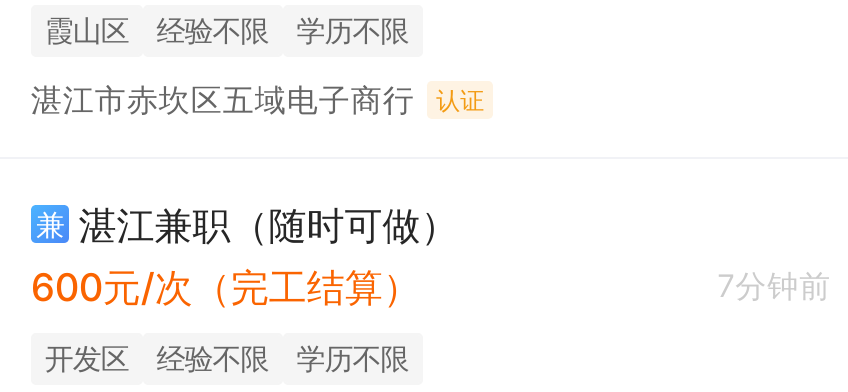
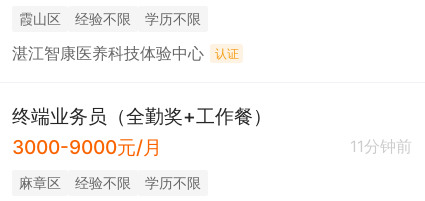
[31,80,415,118] 湛江市赤坎区五域电子商行 -> [12,44,204,63] 湛江智康医养科技体验中心
[31,201,831,311] 兼 湛江兼职（随时可做） | 600元/次（完工结算） | 7分钟前 -> [12,104,412,159] 终端业务员（全勤奖+工作餐） | 3000-9000元/月 | 11分钟前
[45,341,129,375] 开发区 -> [19,174,61,191] 麻章区

